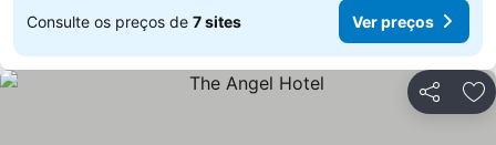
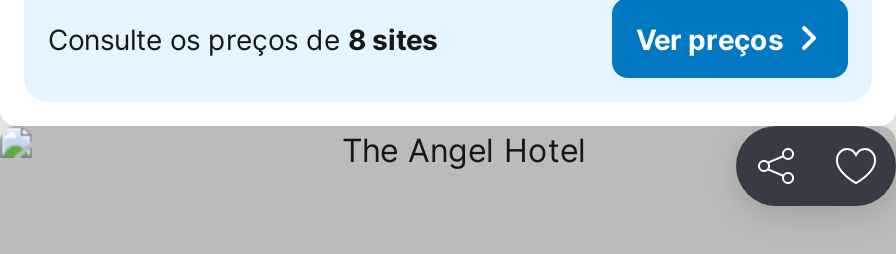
[27,12,241,30] Consulte os preços de 7 sites -> [48,21,438,55] Consulte os preços de 8 sites

